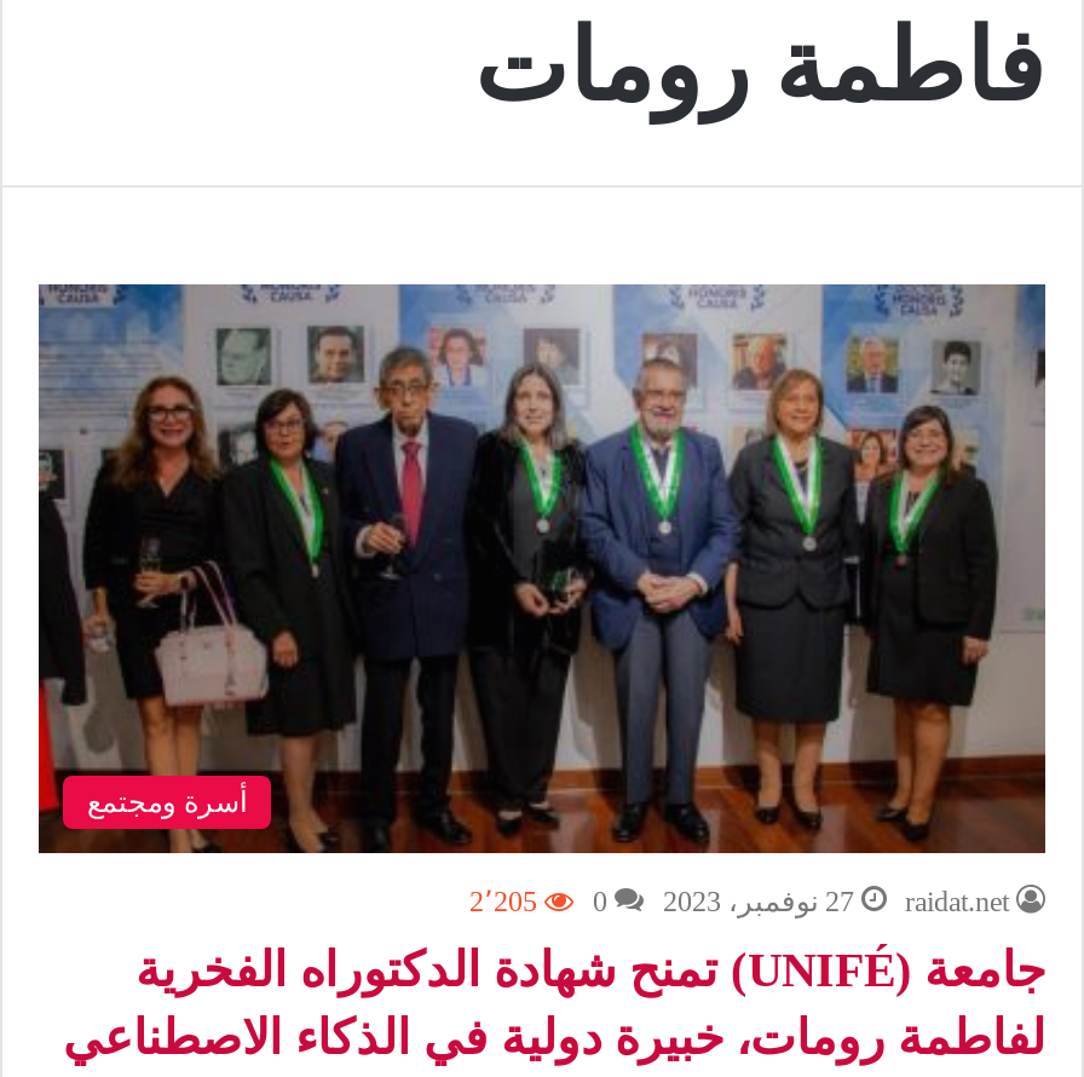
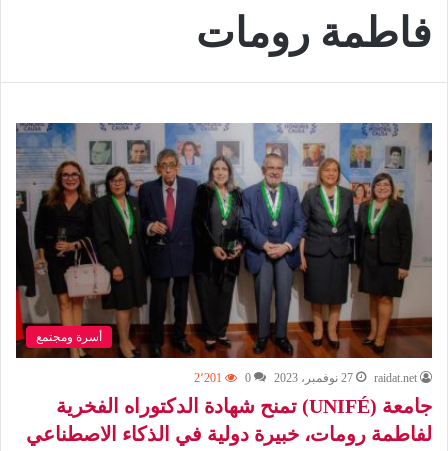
[469,884,607,918] 2٬205 0 -> [194,371,251,385] 2٬201 0

